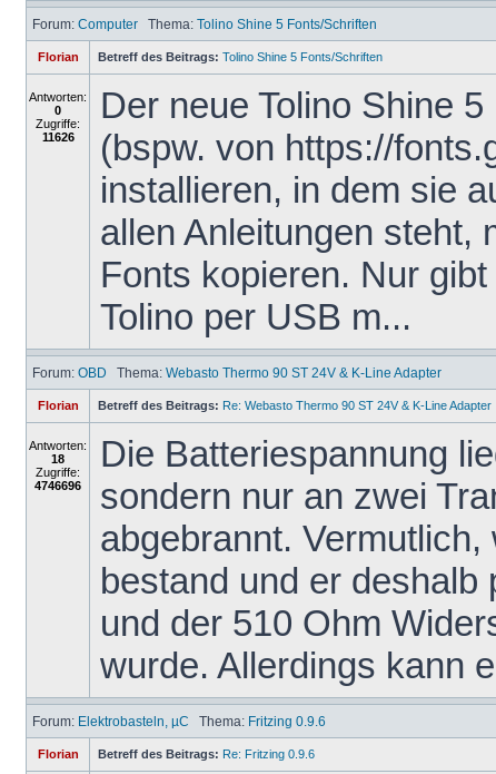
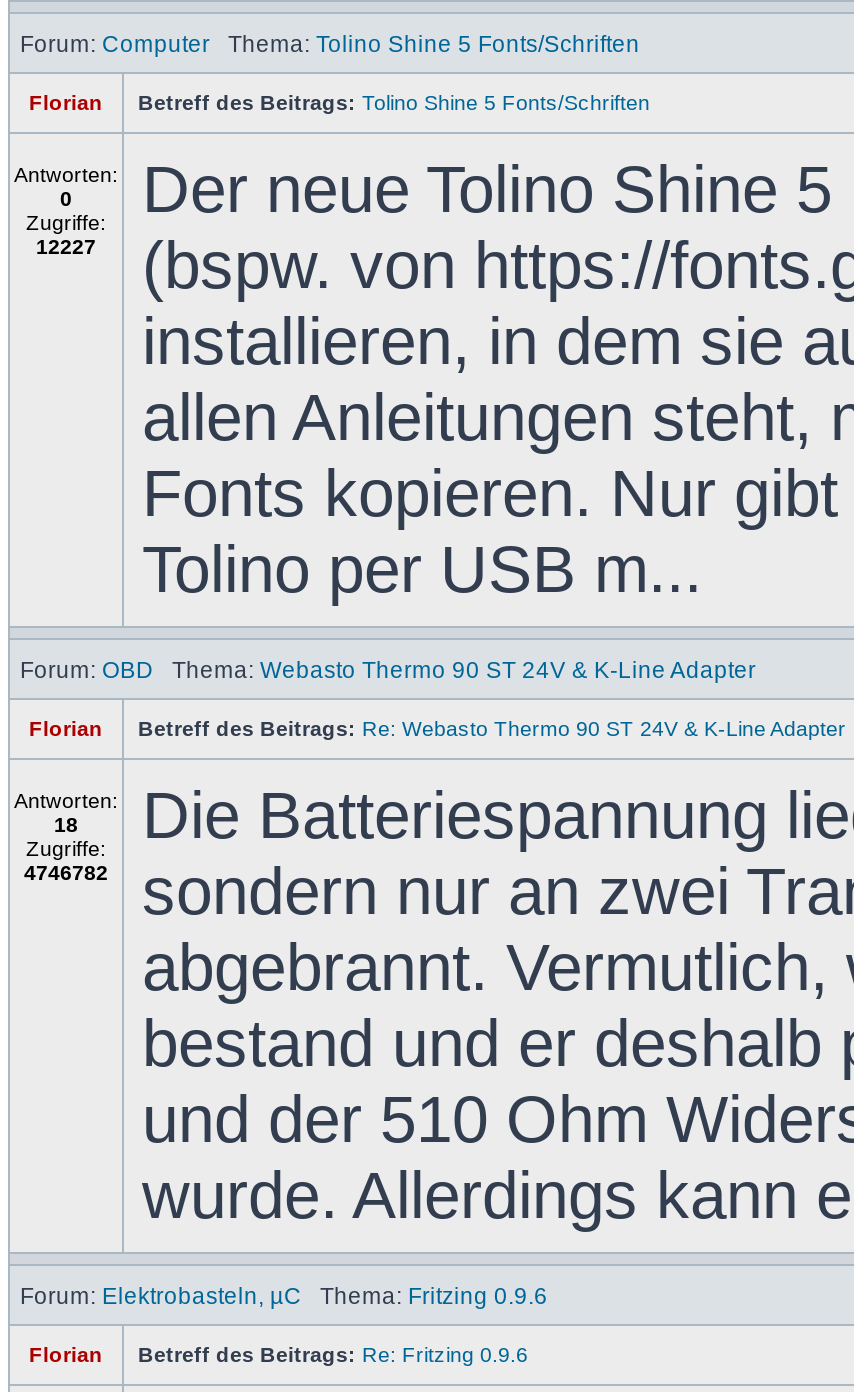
[42,130,74,144] 11626 -> [36,234,96,258] 12227
[34,479,81,492] 4746696 -> [24,860,108,884] 4746782

